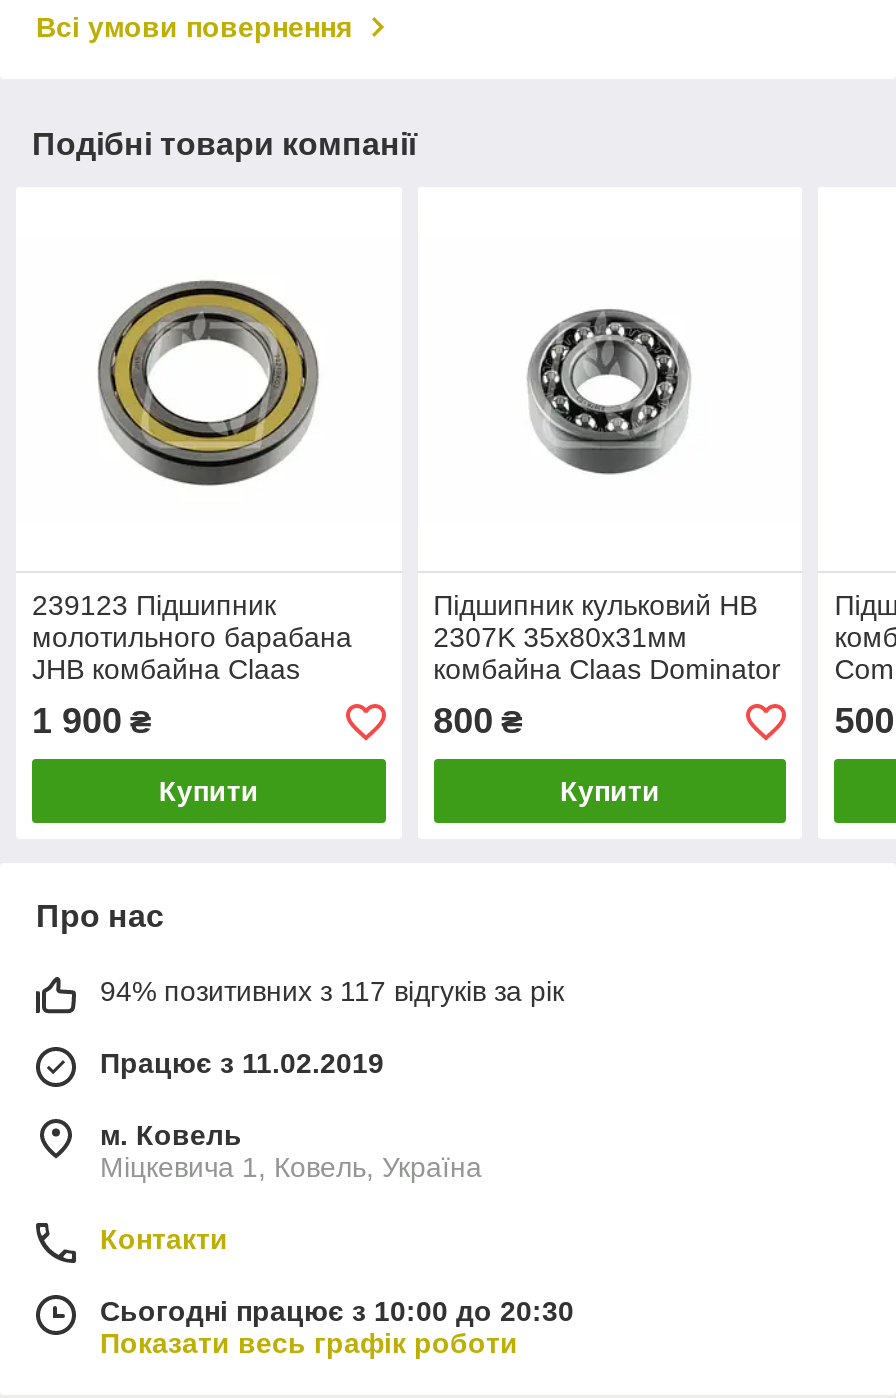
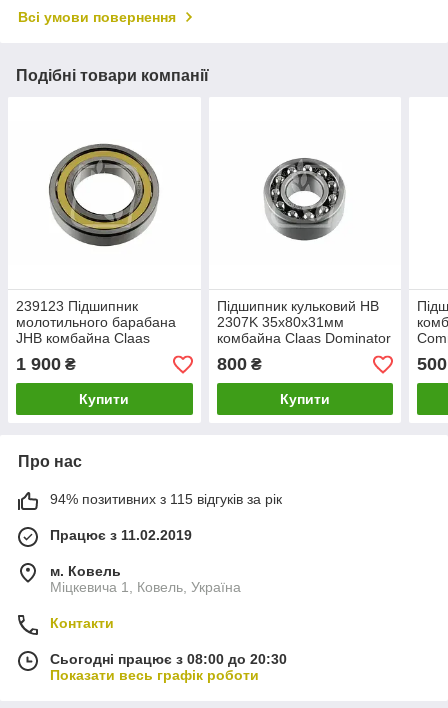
[100,976,564,1008] 94% позитивних з 117 відгуків за рік -> [50,491,282,507] 94% позитивних з 115 відгуків за рік
[100,1296,574,1328] Сьогодні працює з 10:00 до 20:30 -> [50,651,287,667] Сьогодні працює з 08:00 до 20:30

